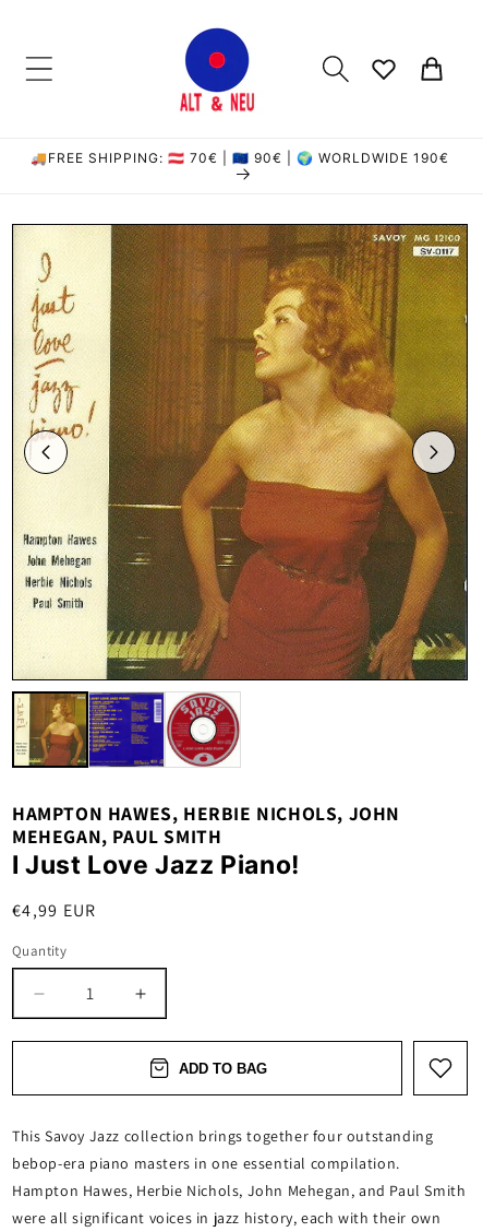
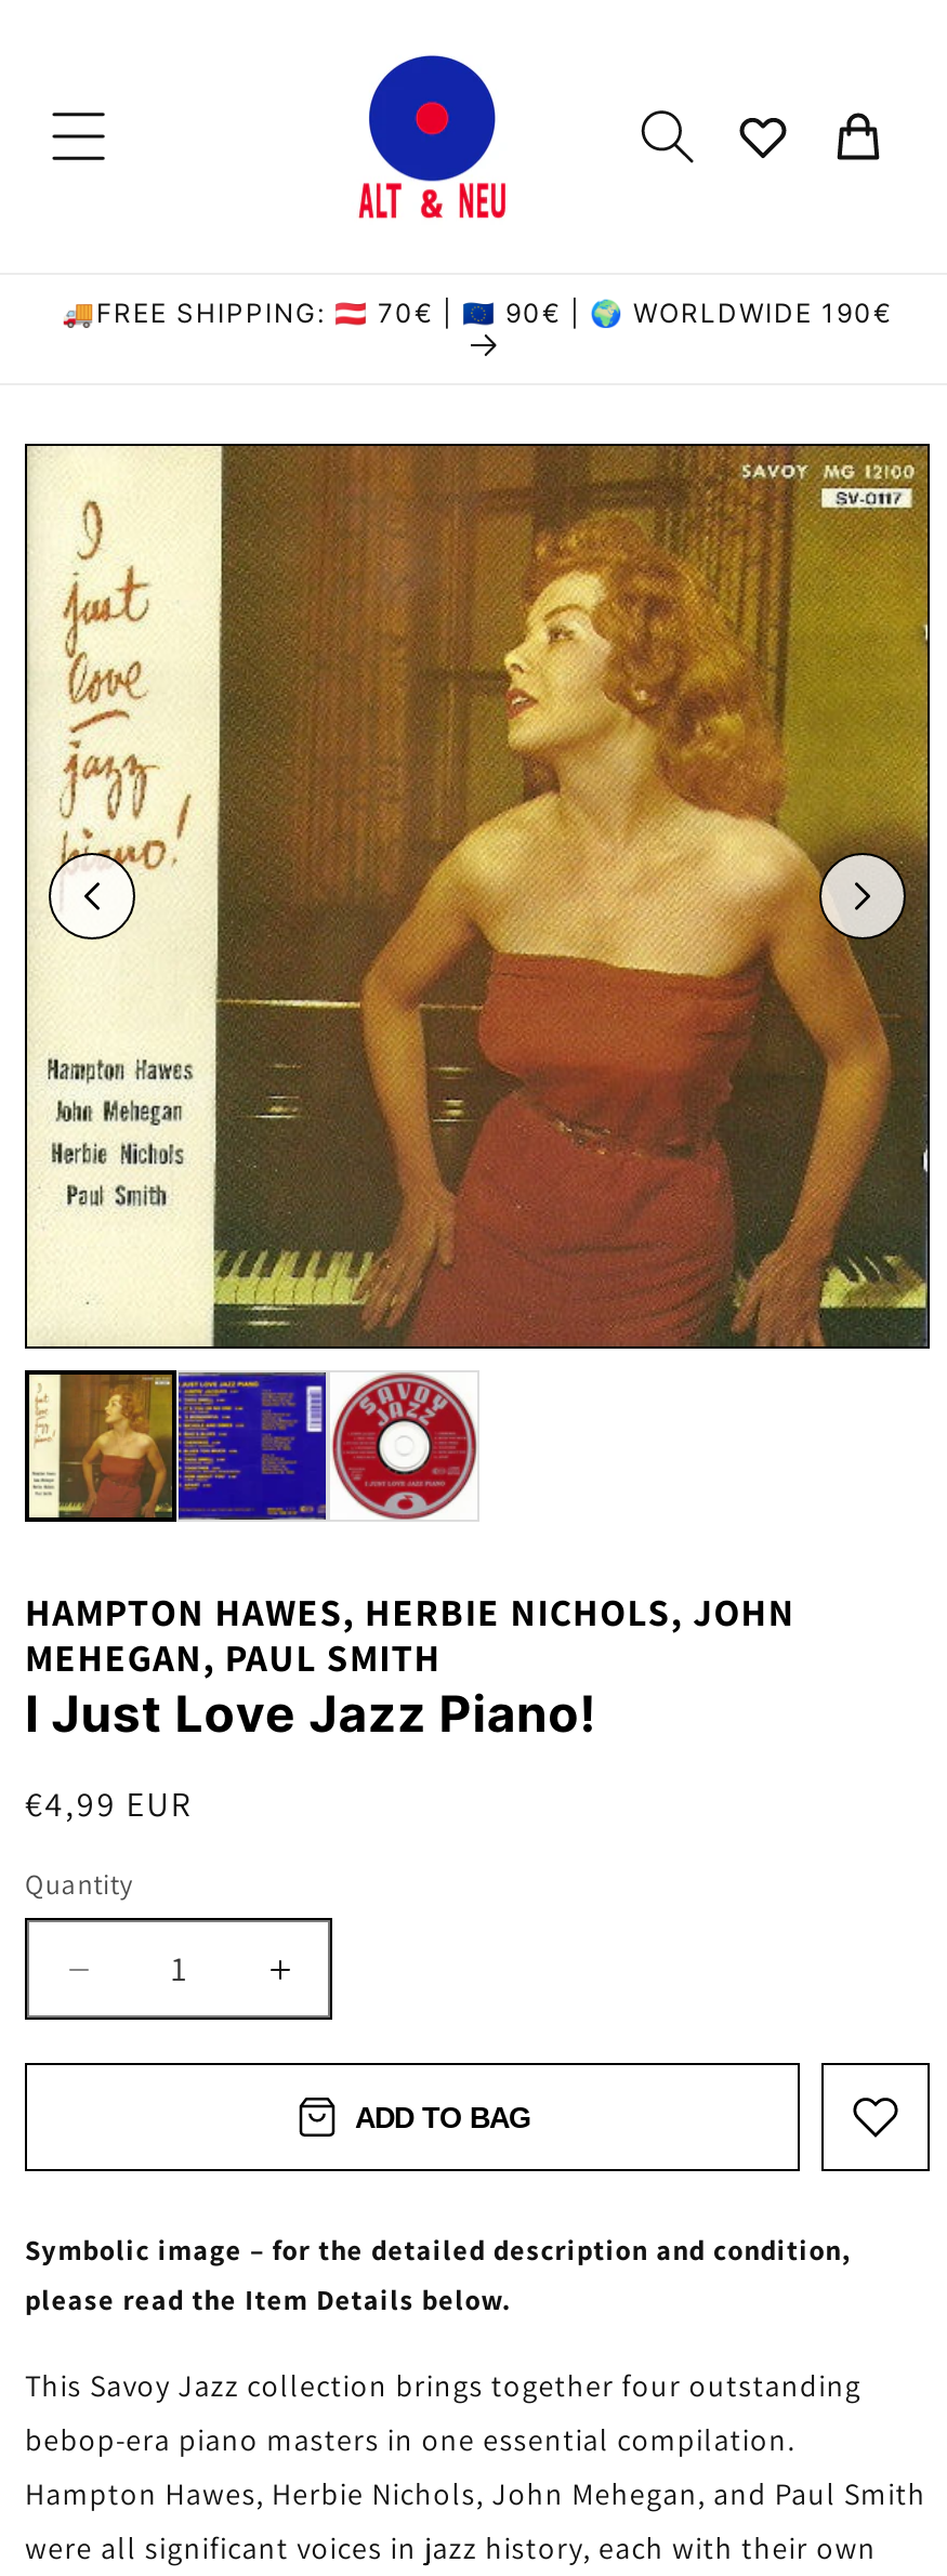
none -> [25,2232,852,2318] Symbolic image – for the detailed description and condition, | please read the Item Details below.

